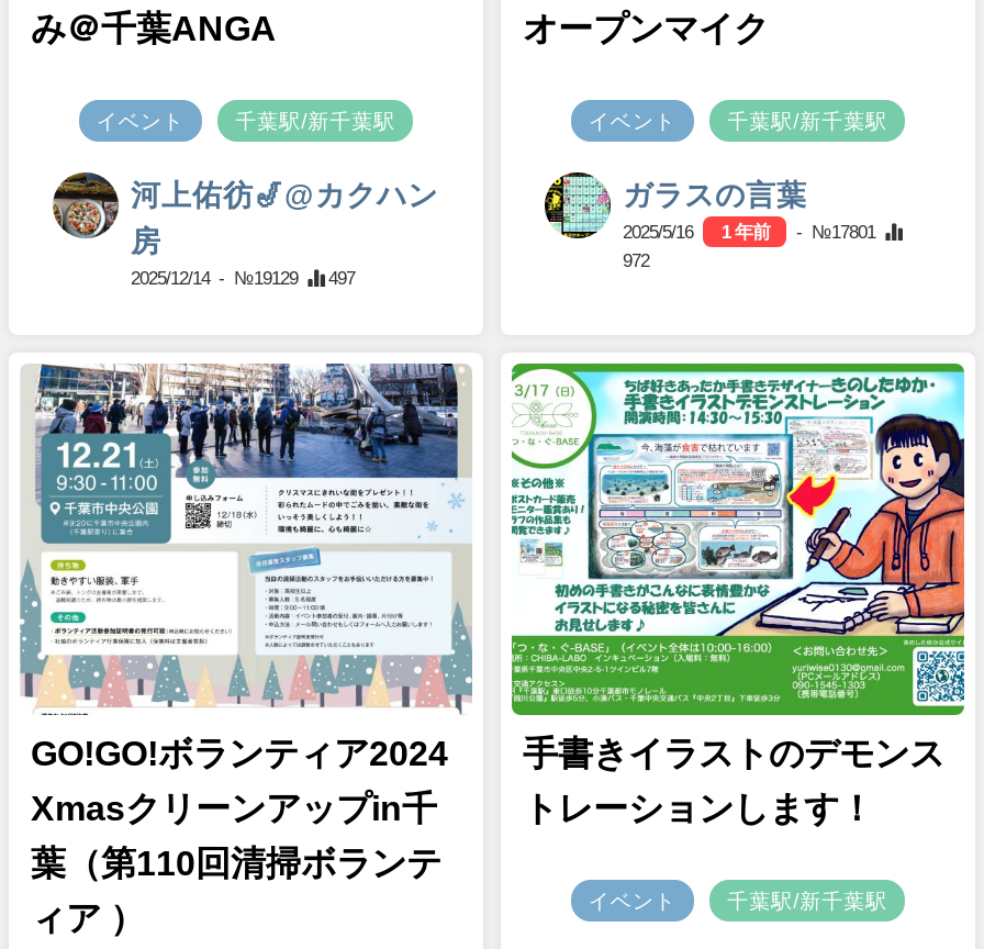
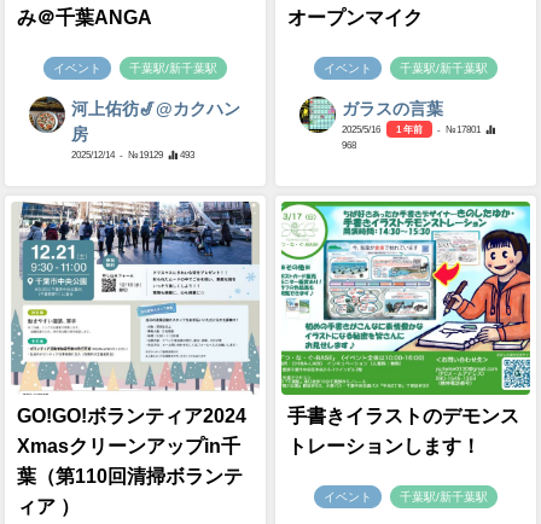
[623,249,649,271] 972 -> [342,139,357,151] 968
[131,266,355,288] 2025/12/14 - №19129 497 -> [72,148,195,160] 2025/12/14 - №19129 493

